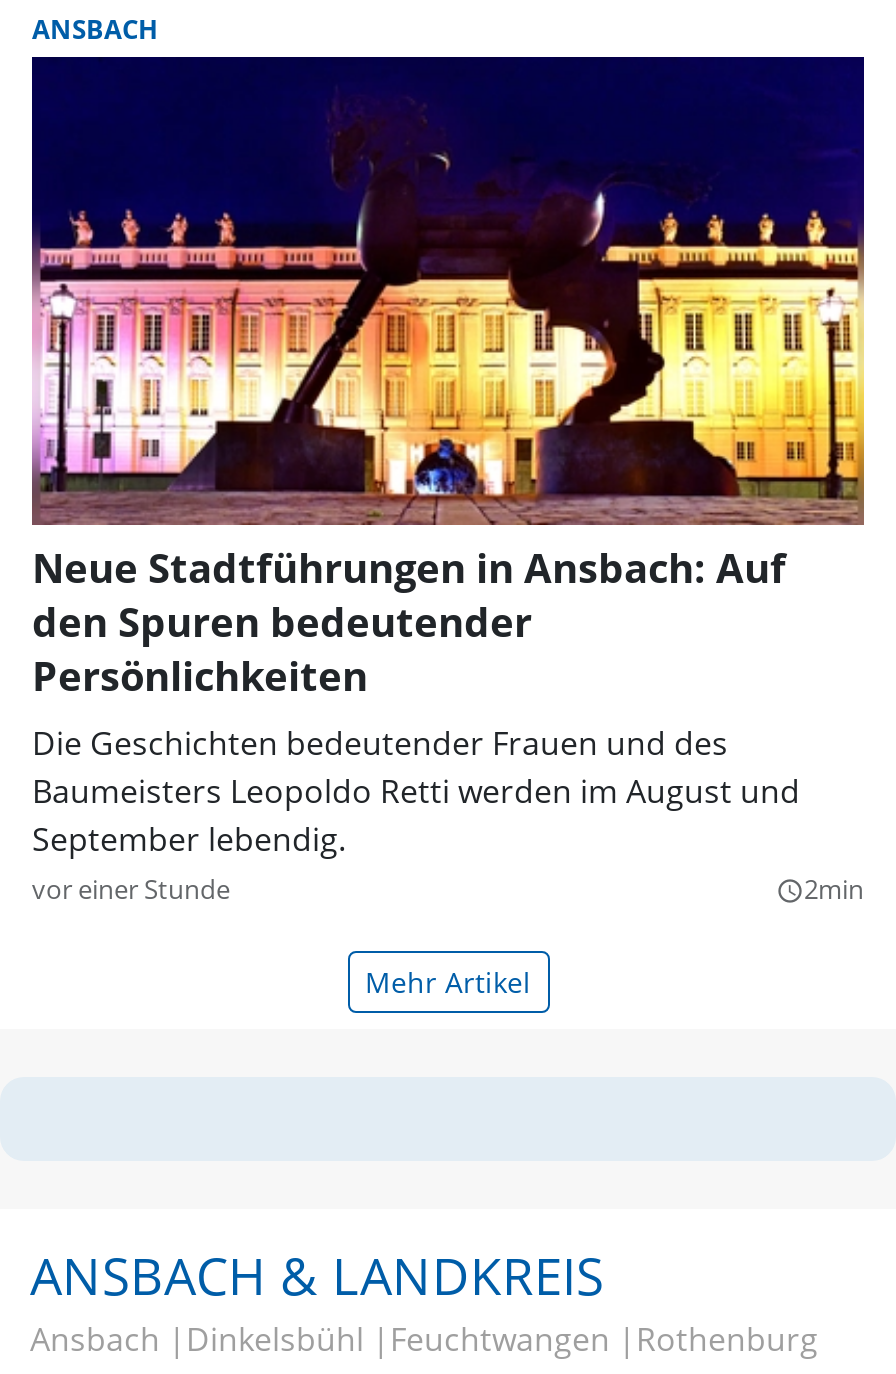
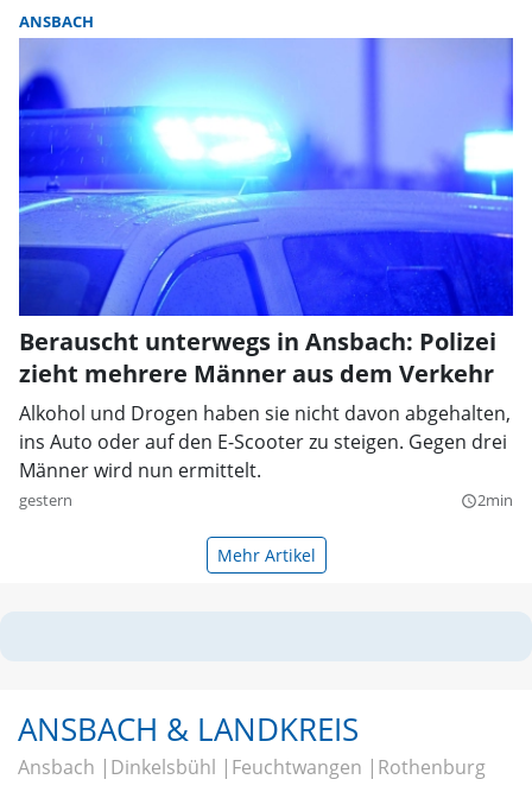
[30,55,866,908] [image] | Neue Stadtführungen in Ansbach: Auf | den Spuren bedeutender | Persönlichkeiten | Die Geschichten bedeutender Frauen und des | Baumeisters Leopoldo Retti werden im August und | September lebendig. | vor einer Stunde -> [18,37,514,511] [image] | Berauscht unterwegs in Ansbach: Polizei | zieht mehrere Männer aus dem Verkehr | Alkohol und Drogen haben sie nicht davon abgehalten, | ins Auto oder auf den E-Scooter zu steigen. Gegen drei | Männer wird nun ermittelt. | gestern

